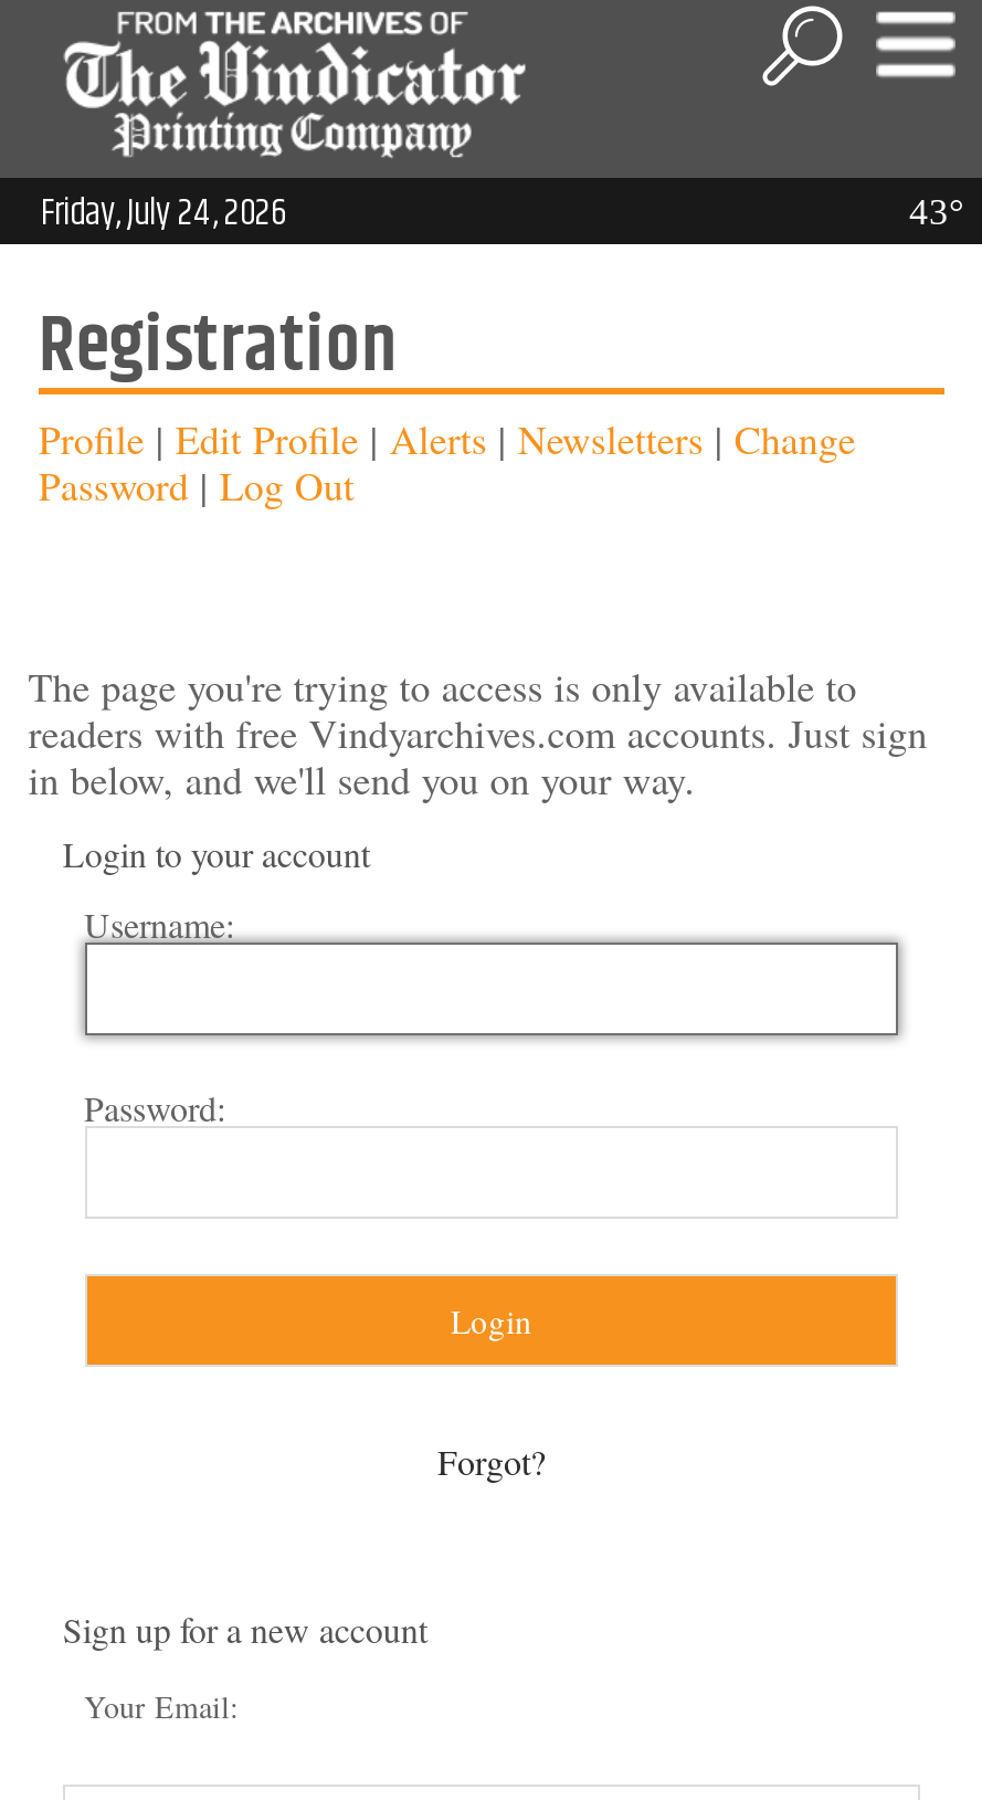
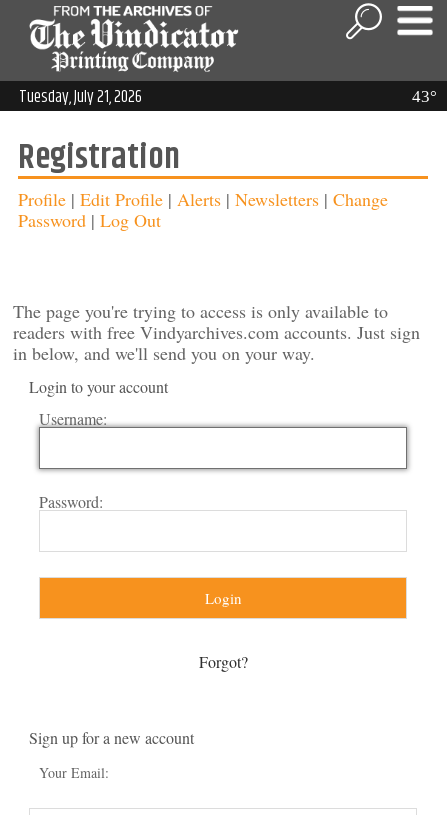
[41,185,286,242] Friday, July 24, 2026 -> [19,84,142,110] Tuesday, July 21, 2026

